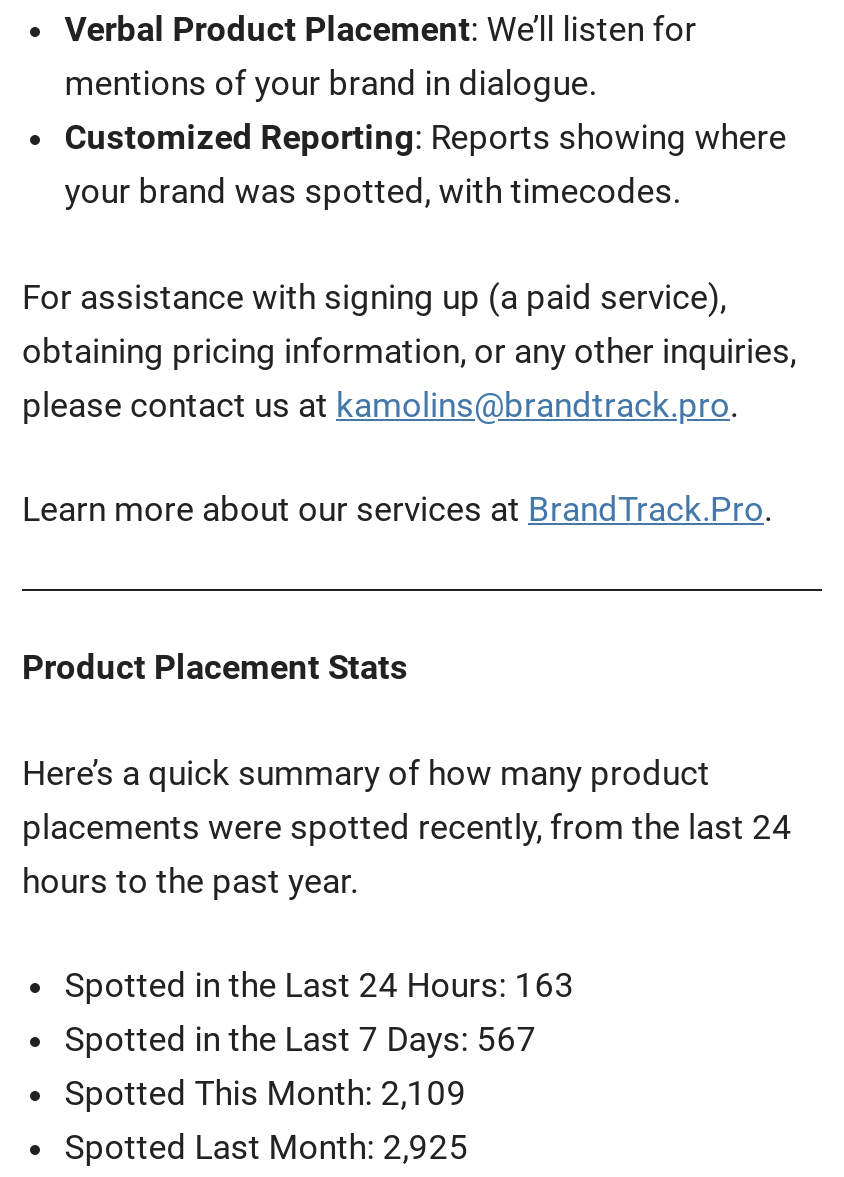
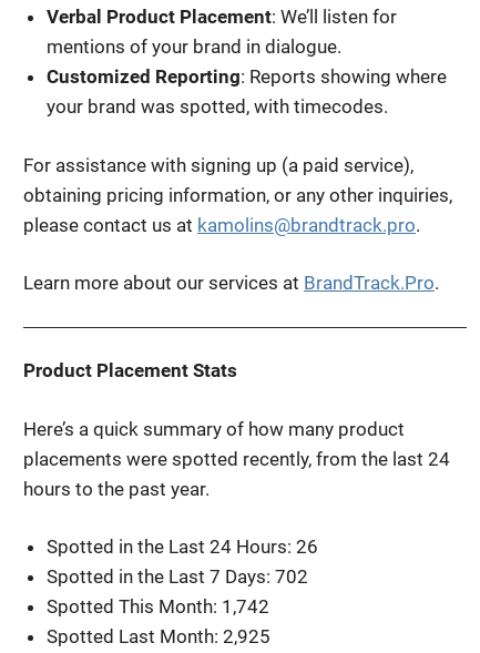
[64,965,574,1005] Spotted in the Last 24 Hours: 163 -> [47,536,318,558] Spotted in the Last 24 Hours: 26
[64,1019,536,1059] Spotted in the Last 7 Days: 567 -> [47,566,308,588] Spotted in the Last 7 Days: 702
[64,1073,466,1113] Spotted This Month: 2,109 -> [47,595,270,618] Spotted This Month: 1,742

